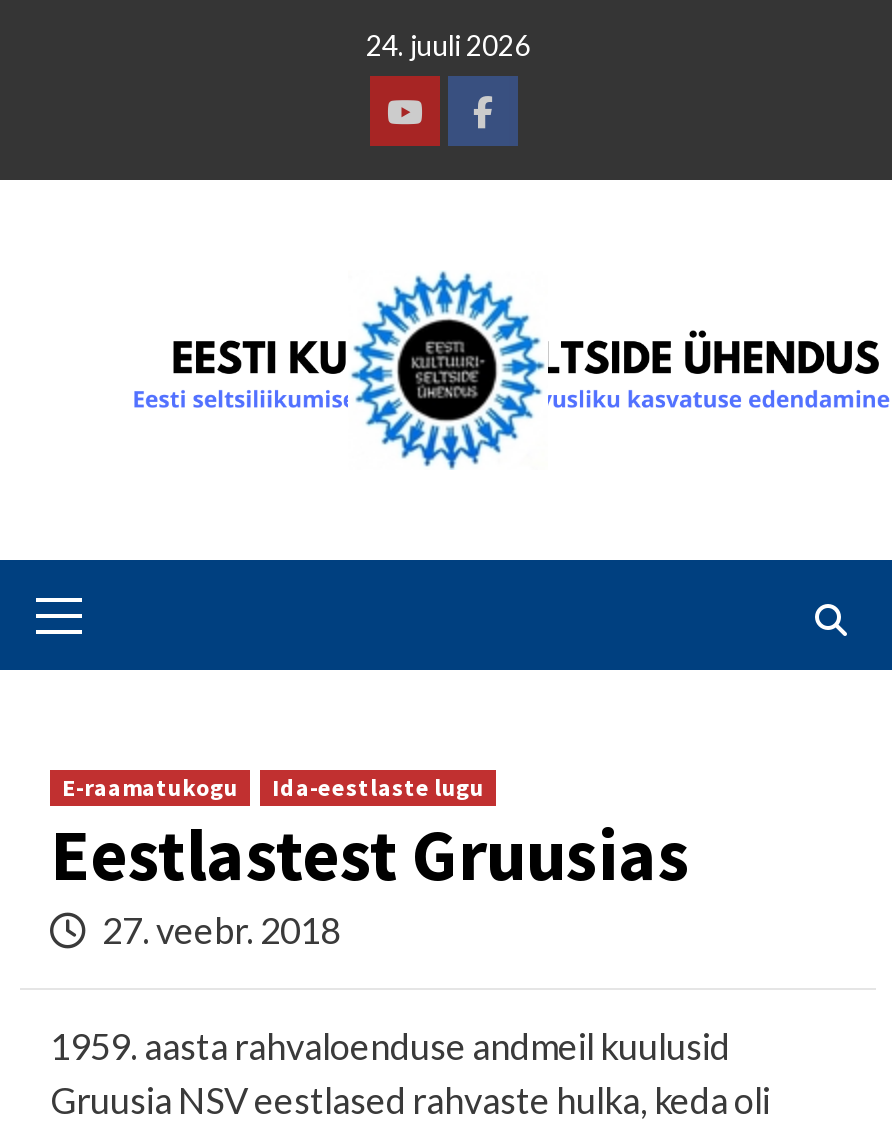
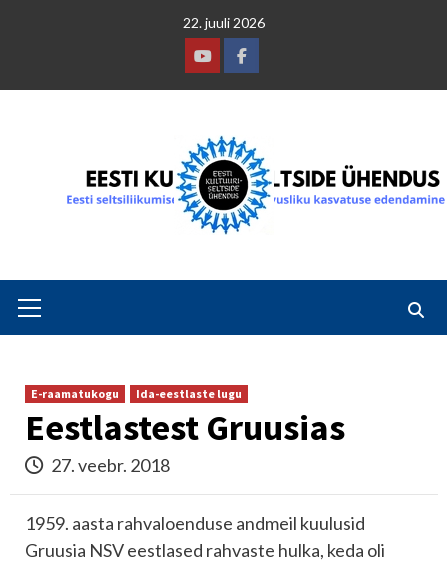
[366,28,530,62] 24. juuli 2026 -> [183,14,265,31] 22. juuli 2026

